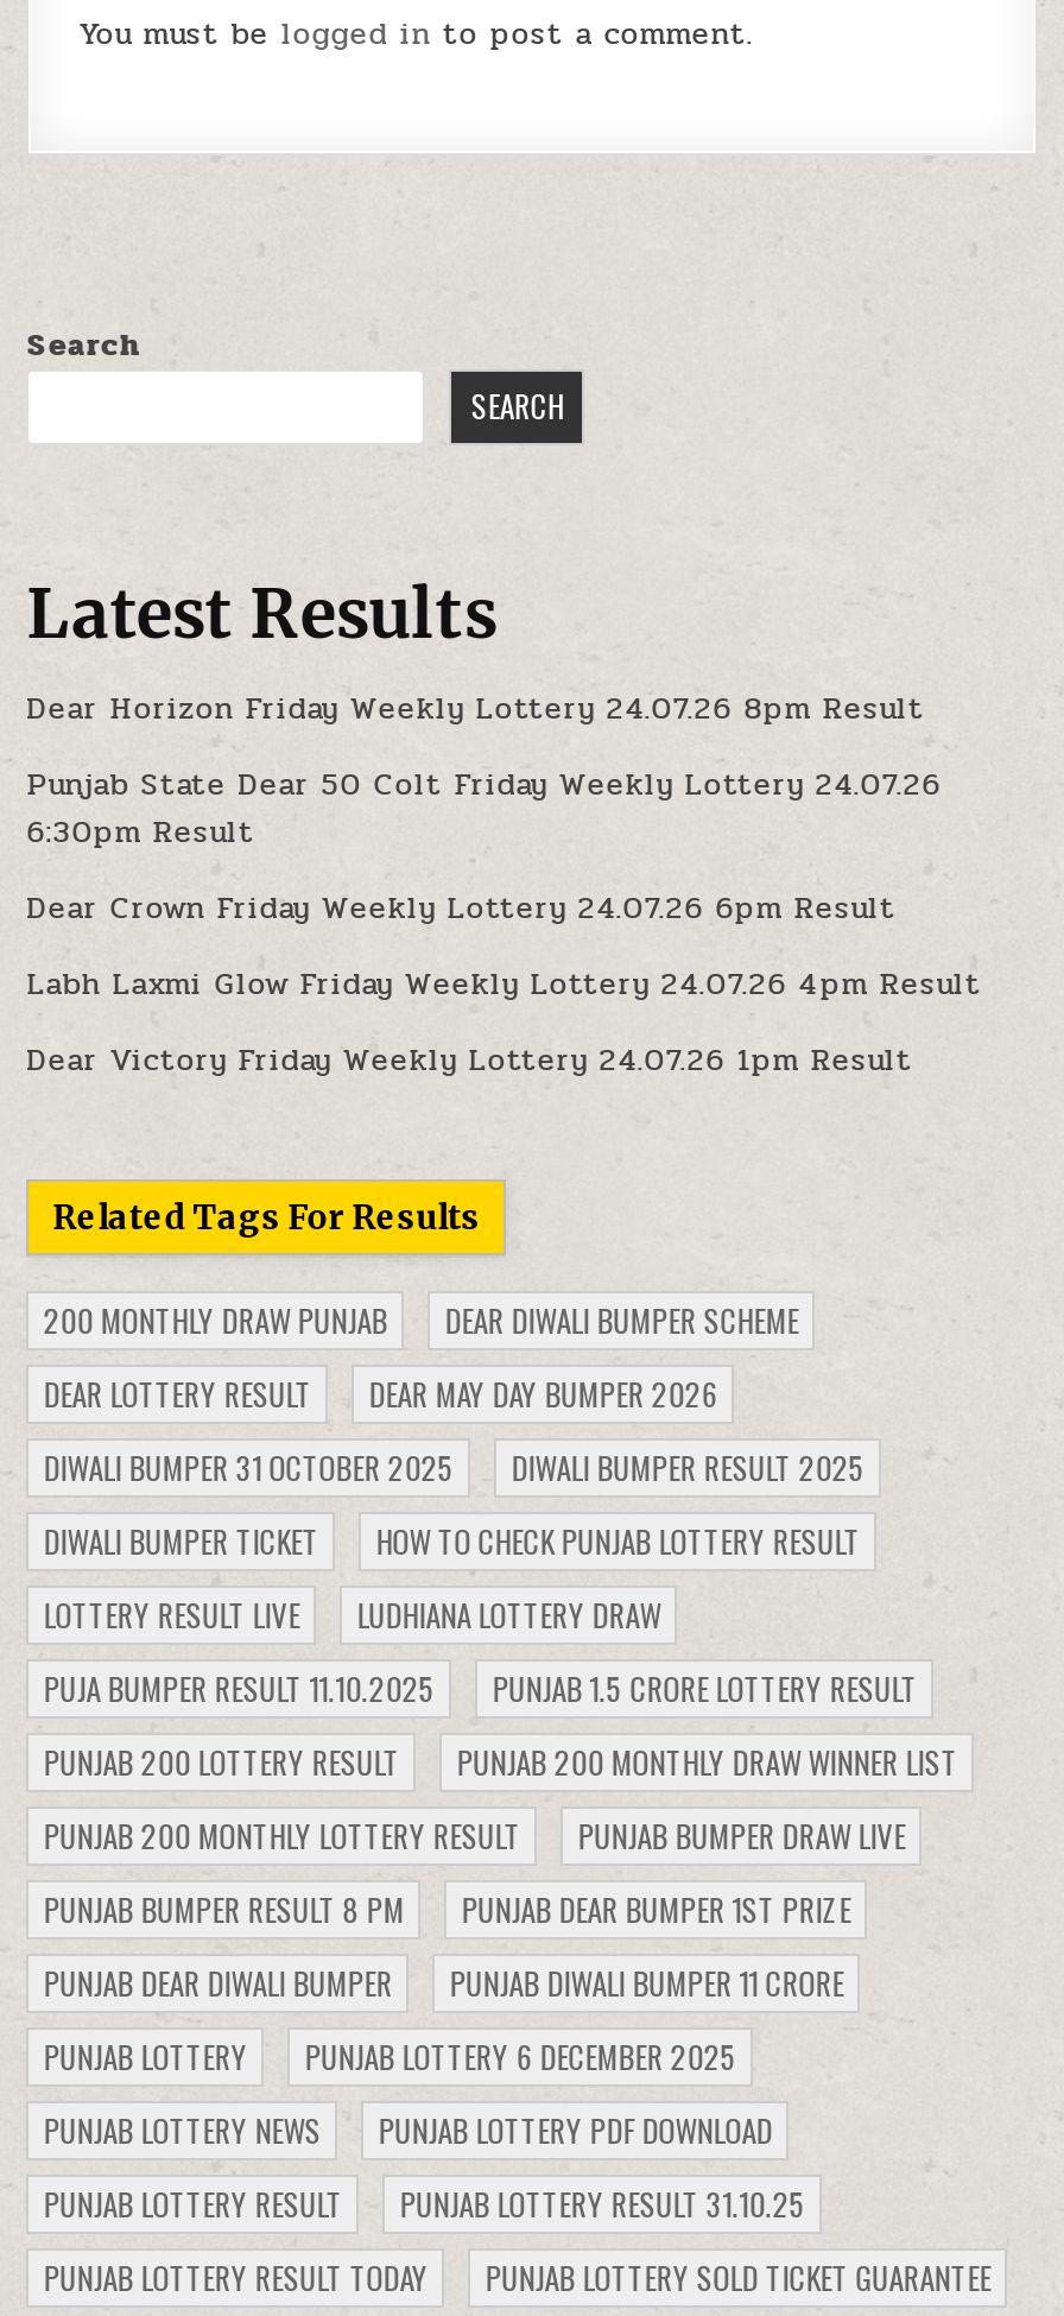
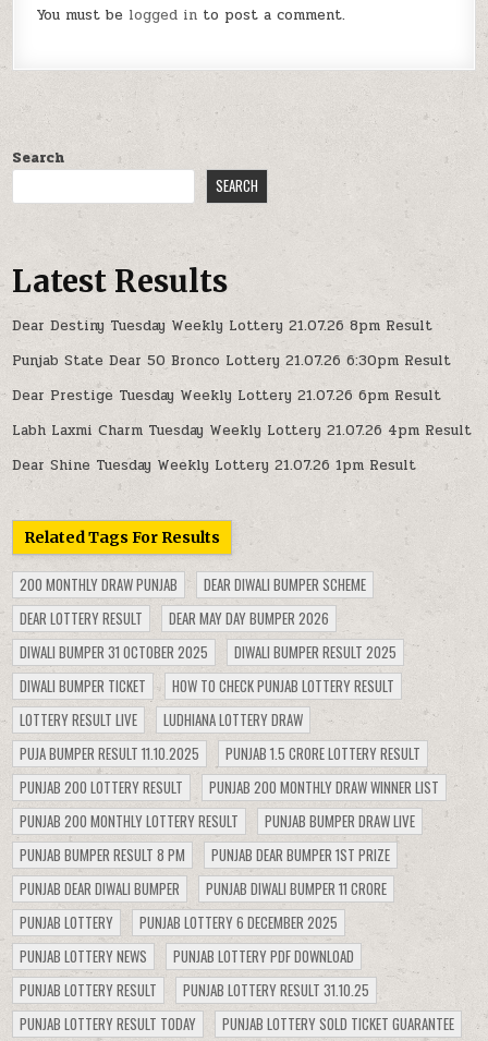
[27,686,924,733] Dear Horizon Friday Weekly Lottery 24.07.26 8pm Result -> [12,315,433,336] Dear Destiny Tuesday Weekly Lottery 21.07.26 8pm Result
[27,762,941,857] Punjab State Dear 50 Colt Friday Weekly Lottery 24.07.26 | 6:30pm Result -> [12,349,451,371] Punjab State Dear 50 Bronco Lottery 21.07.26 6:30pm Result
[27,885,896,933] Dear Crown Friday Weekly Lottery 24.07.26 6pm Result -> [12,384,441,406] Dear Prestige Tuesday Weekly Lottery 21.07.26 6pm Result
[27,961,981,1009] Labh Laxmi Glow Friday Weekly Lottery 24.07.26 4pm Result -> [12,419,472,441] Labh Laxmi Charm Tuesday Weekly Lottery 21.07.26 4pm Result
[27,1037,912,1085] Dear Victory Friday Weekly Lottery 24.07.26 1pm Result -> [12,454,416,476] Dear Shine Tuesday Weekly Lottery 21.07.26 1pm Result

